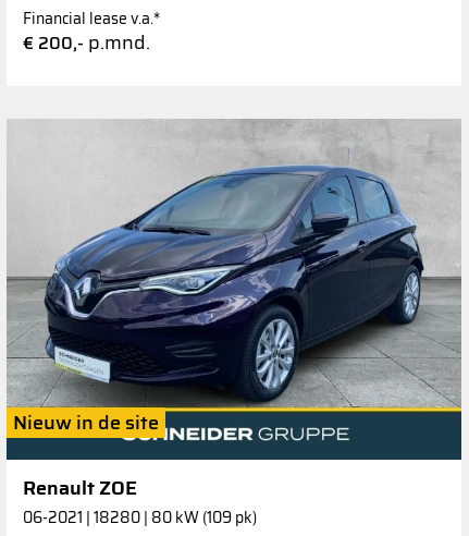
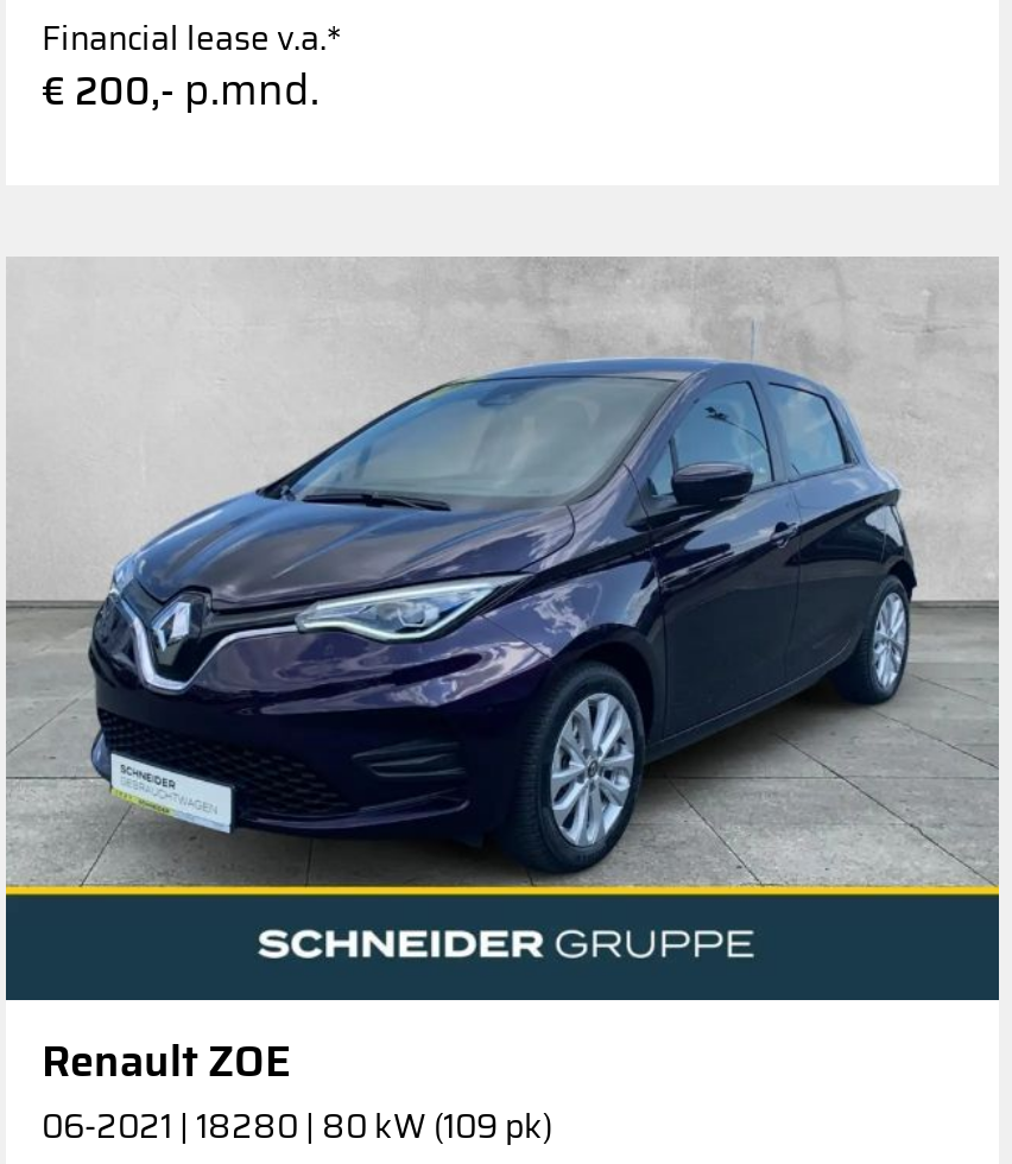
[13,407,159,438] Nieuw in de site -> none

